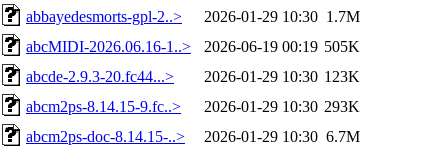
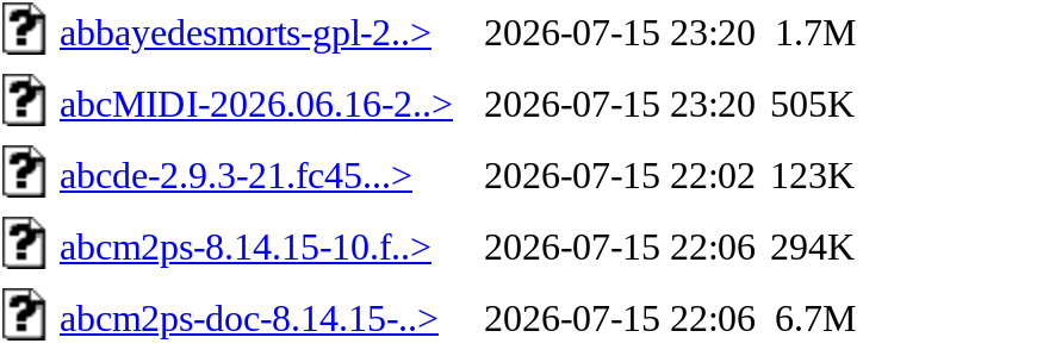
[26,8,360,25] abbayedesmorts-gpl-2..> 2026-01-29 10:30 1.7M -> [60,12,856,52] abbayedesmorts-gpl-2..> 2026-07-15 23:20 1.7M
[26,38,360,55] abcMIDI-2026.06.16-1..> | 2026-06-19 00:19 505K -> [60,83,856,124] abcMIDI-2026.06.16-2..> | 2026-07-15 23:20 505K
[26,68,360,85] abcde-2.9.3-20.fc44...> | 2026-01-29 10:30 123K -> [60,155,856,195] abcde-2.9.3-21.fc45...> | 2026-07-15 22:02 123K
[26,98,360,115] abcm2ps-8.14.15-9.fc..> | 2026-01-29 10:30 293K -> [60,226,856,266] abcm2ps-8.14.15-10.f..> | 2026-07-15 22:06 294K
[26,128,360,145] abcm2ps-doc-8.14.15-..> 2026-01-29 10:30 6.7M -> [60,297,856,338] abcm2ps-doc-8.14.15-..> 2026-07-15 22:06 6.7M

